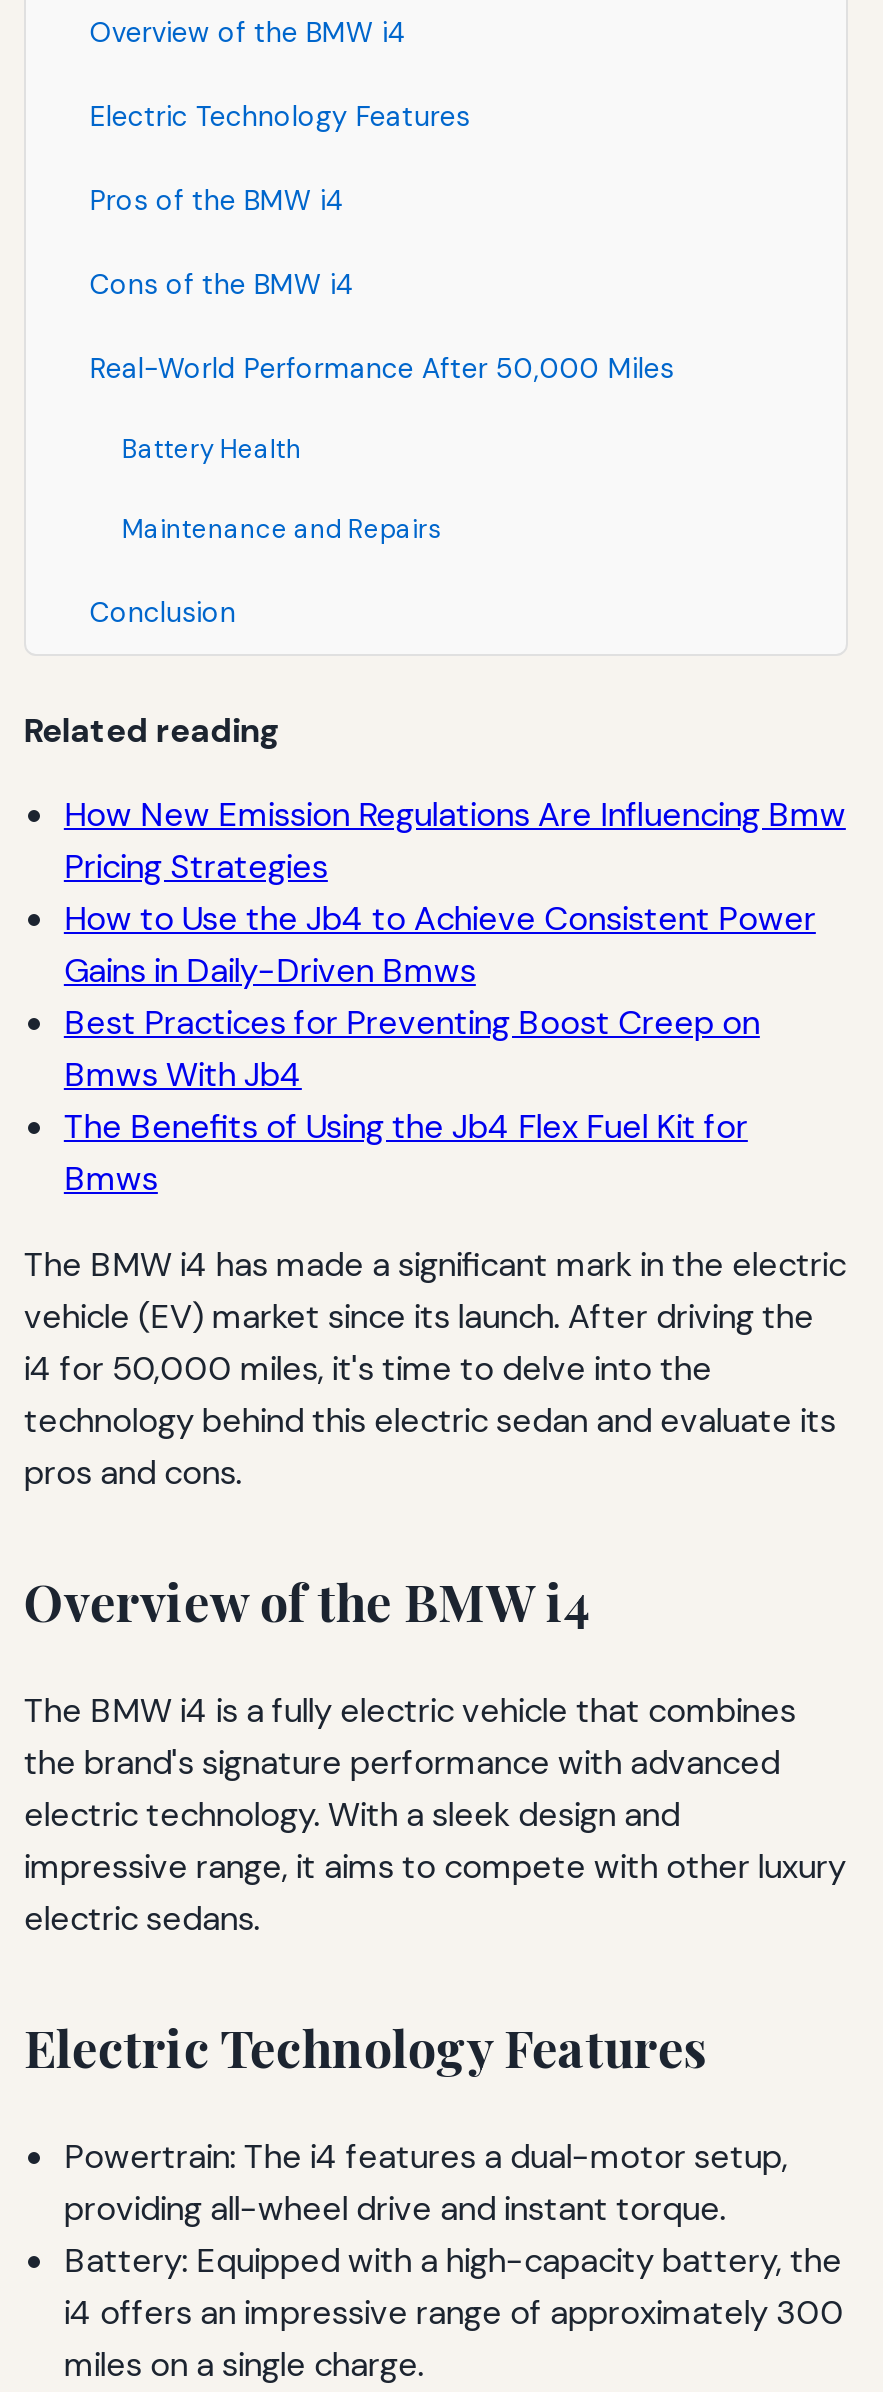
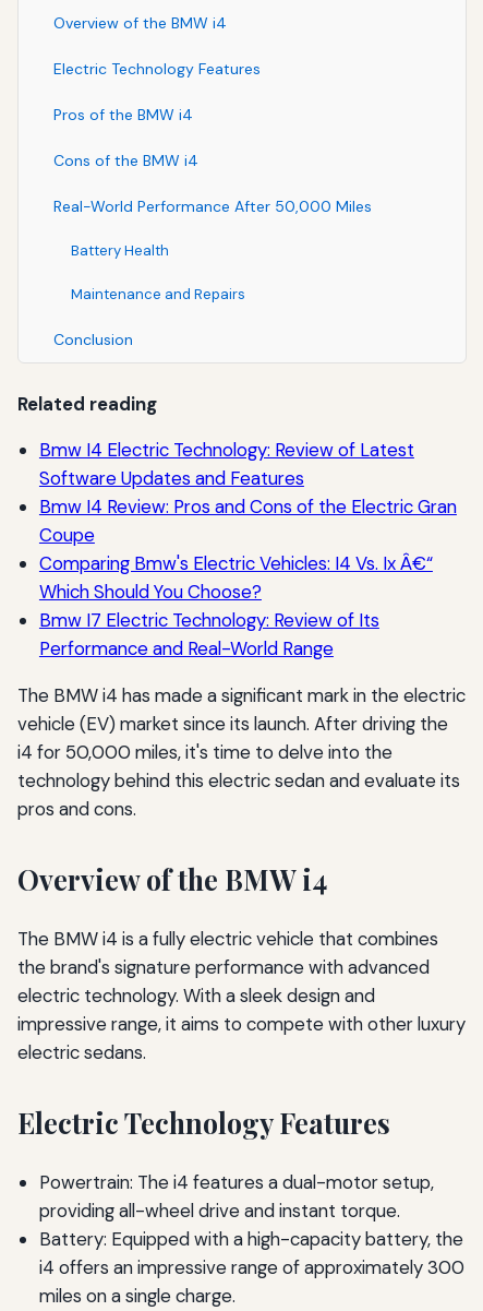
[64,793,846,1201] How New Emission Regulations Are Influencing Bmw | Pricing Strategies | How to Use the Jb4 to Achieve Consistent Power | Gains in Daily-Driven Bmws | Best Practices for Preventing Boost Creep on | Bmws With Jb4 | The Benefits of Using the Jb4 Flex Fuel Kit for | Bmws -> [39,438,457,661] Bmw I4 Electric Technology: Review of Latest | Software Updates and Features | Bmw I4 Review: Pros and Cons of the Electric Gran | Coupe | Comparing Bmw's Electric Vehicles: I4 Vs. Ix Â€“ | Which Should You Choose? | Bmw I7 Electric Technology: Review of Its | Performance and Real-World Range

